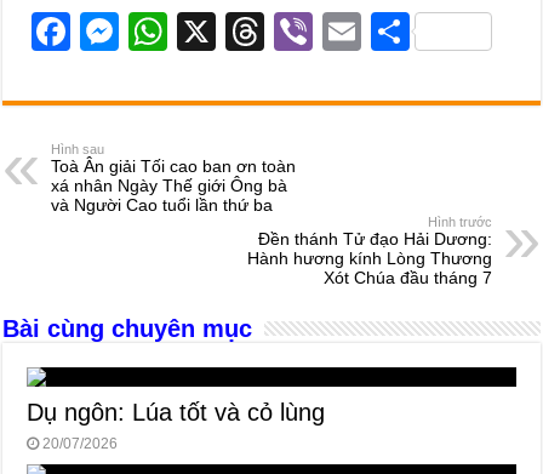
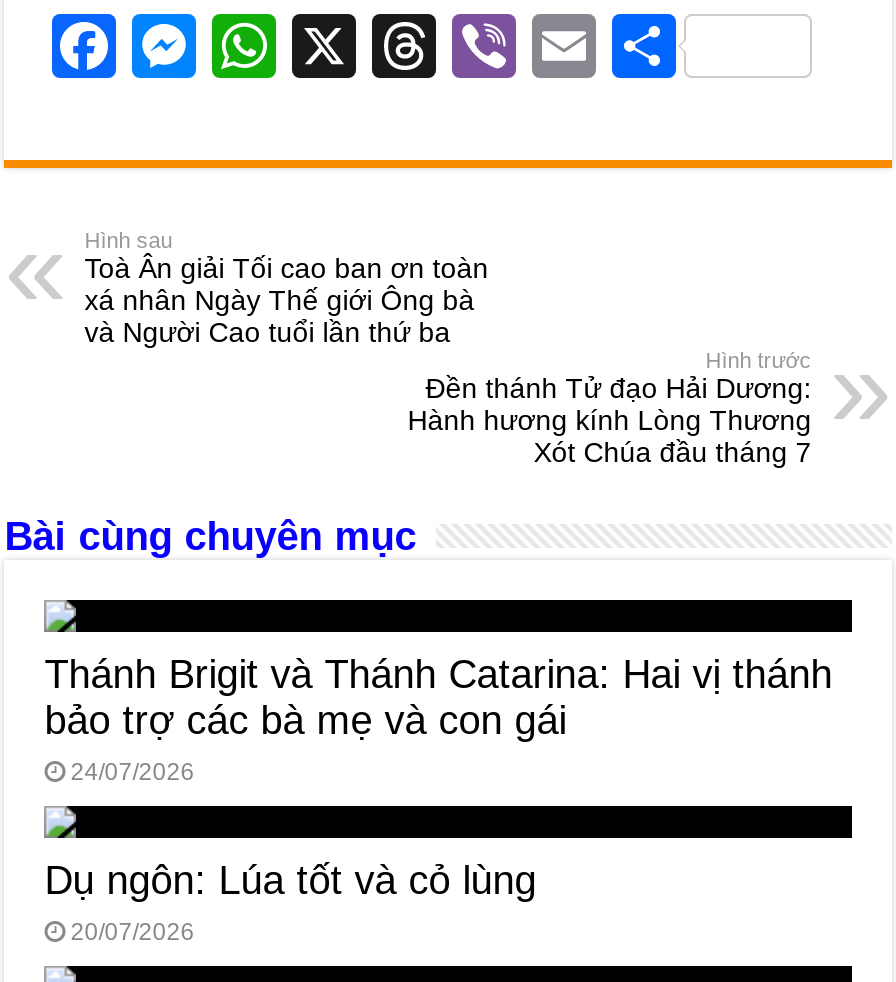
none -> [44,652,832,786] Thánh Brigit và Thánh Catarina: Hai vị thánh | bảo trợ các bà mẹ và con gái | 24/07/2026

